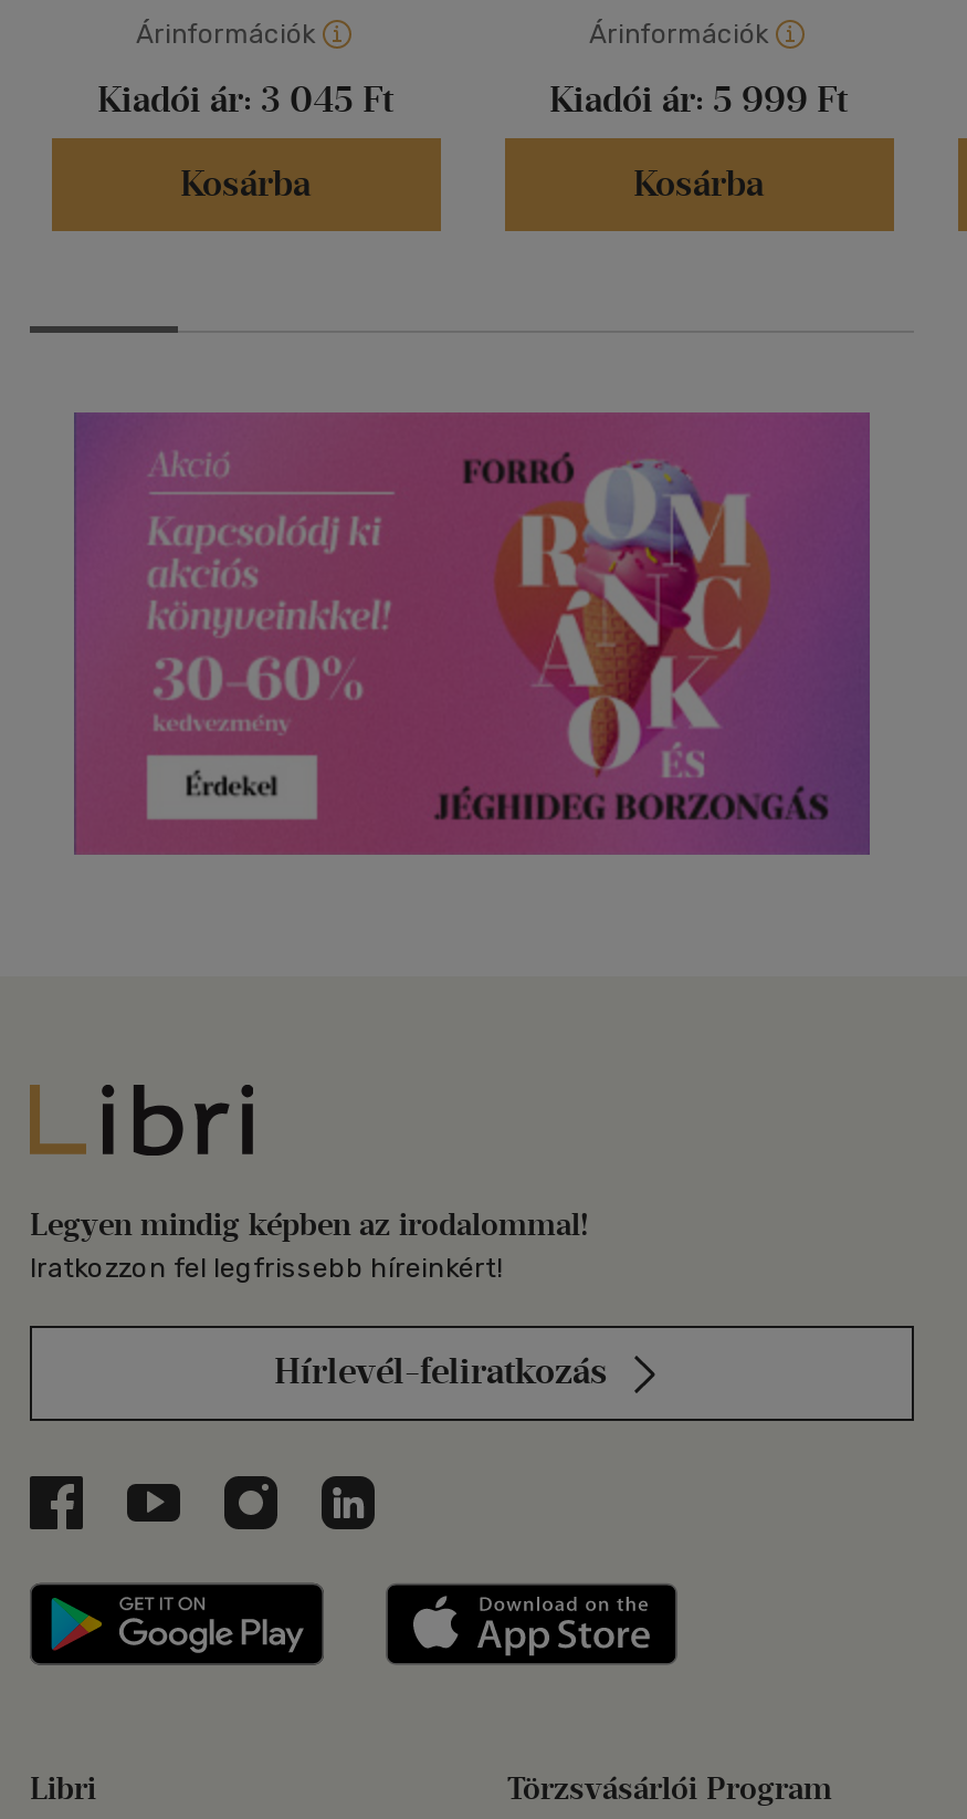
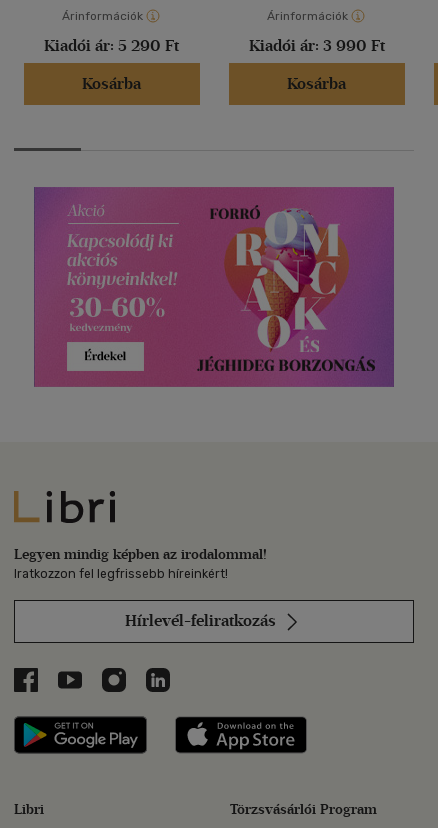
[97,79,393,121] Kiadói ár: 3 045 Ft -> [44,36,179,55] Kiadói ár: 5 290 Ft
[549,79,848,121] Kiadói ár: 5 999 Ft -> [248,36,384,55] Kiadói ár: 3 990 Ft

